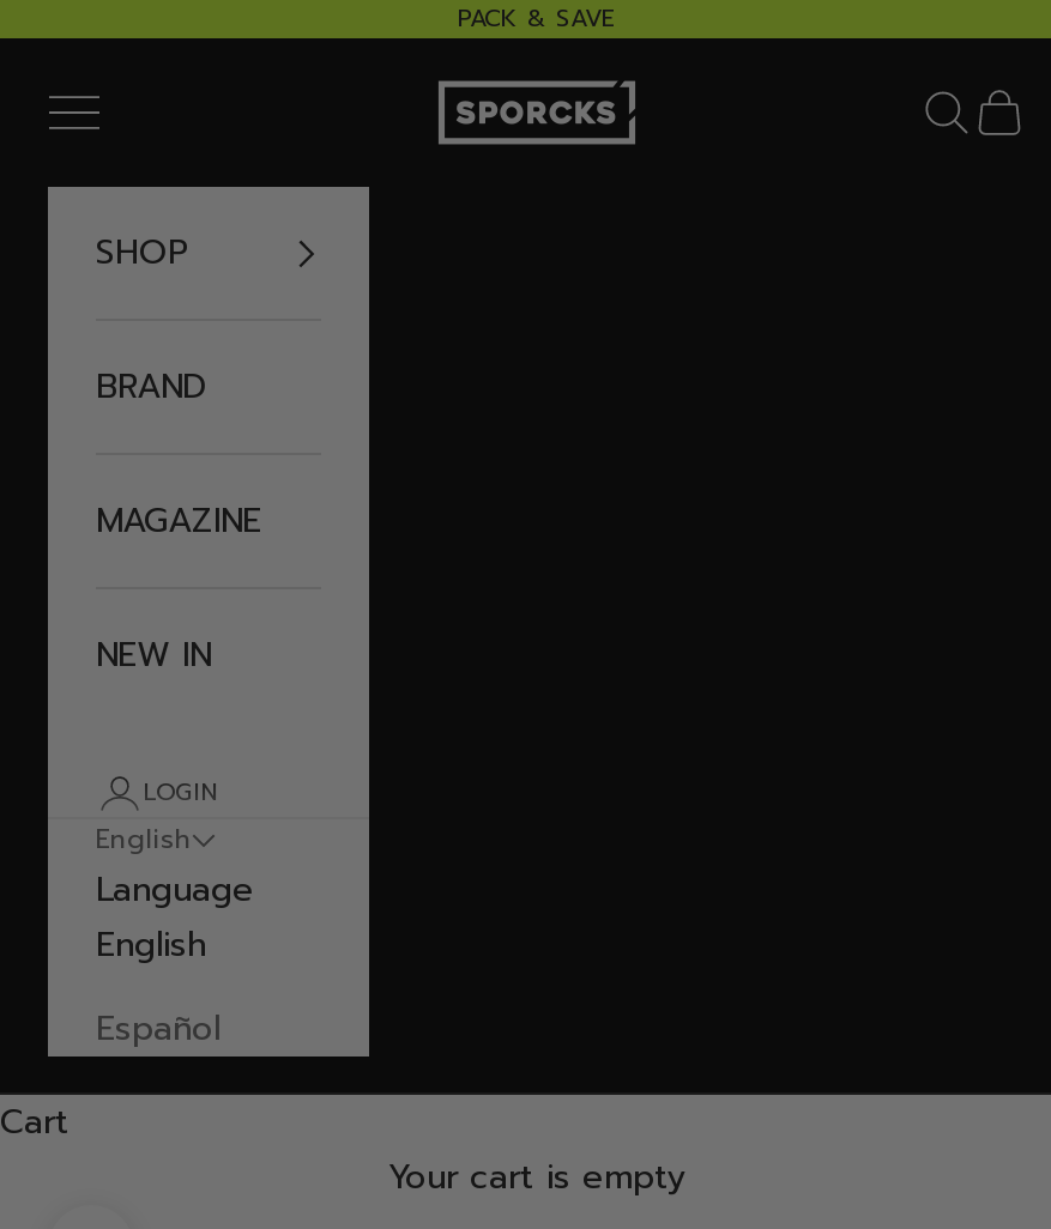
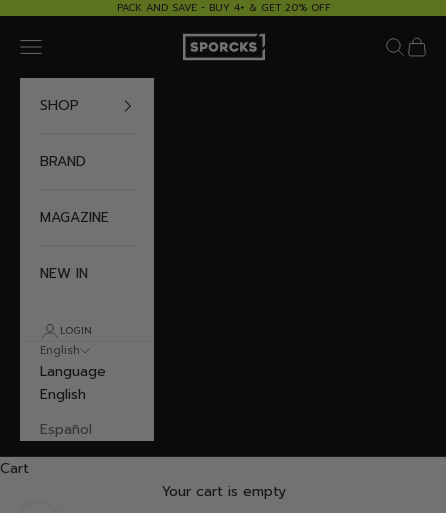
[458,0,616,36] PACK & SAVE -> [117,0,331,15] PACK AND SAVE - BUY 4+ & GET 20% OFF

